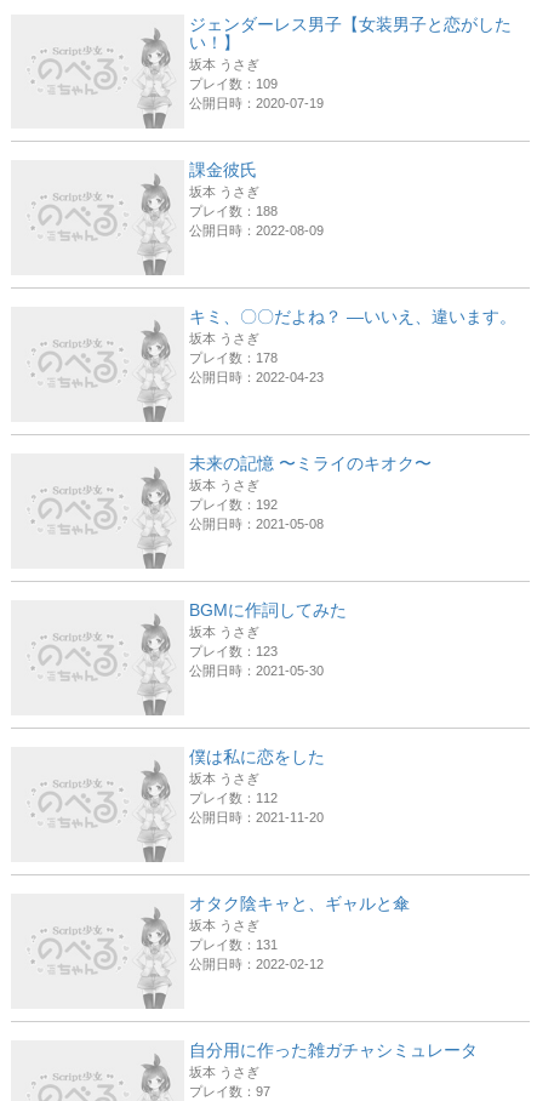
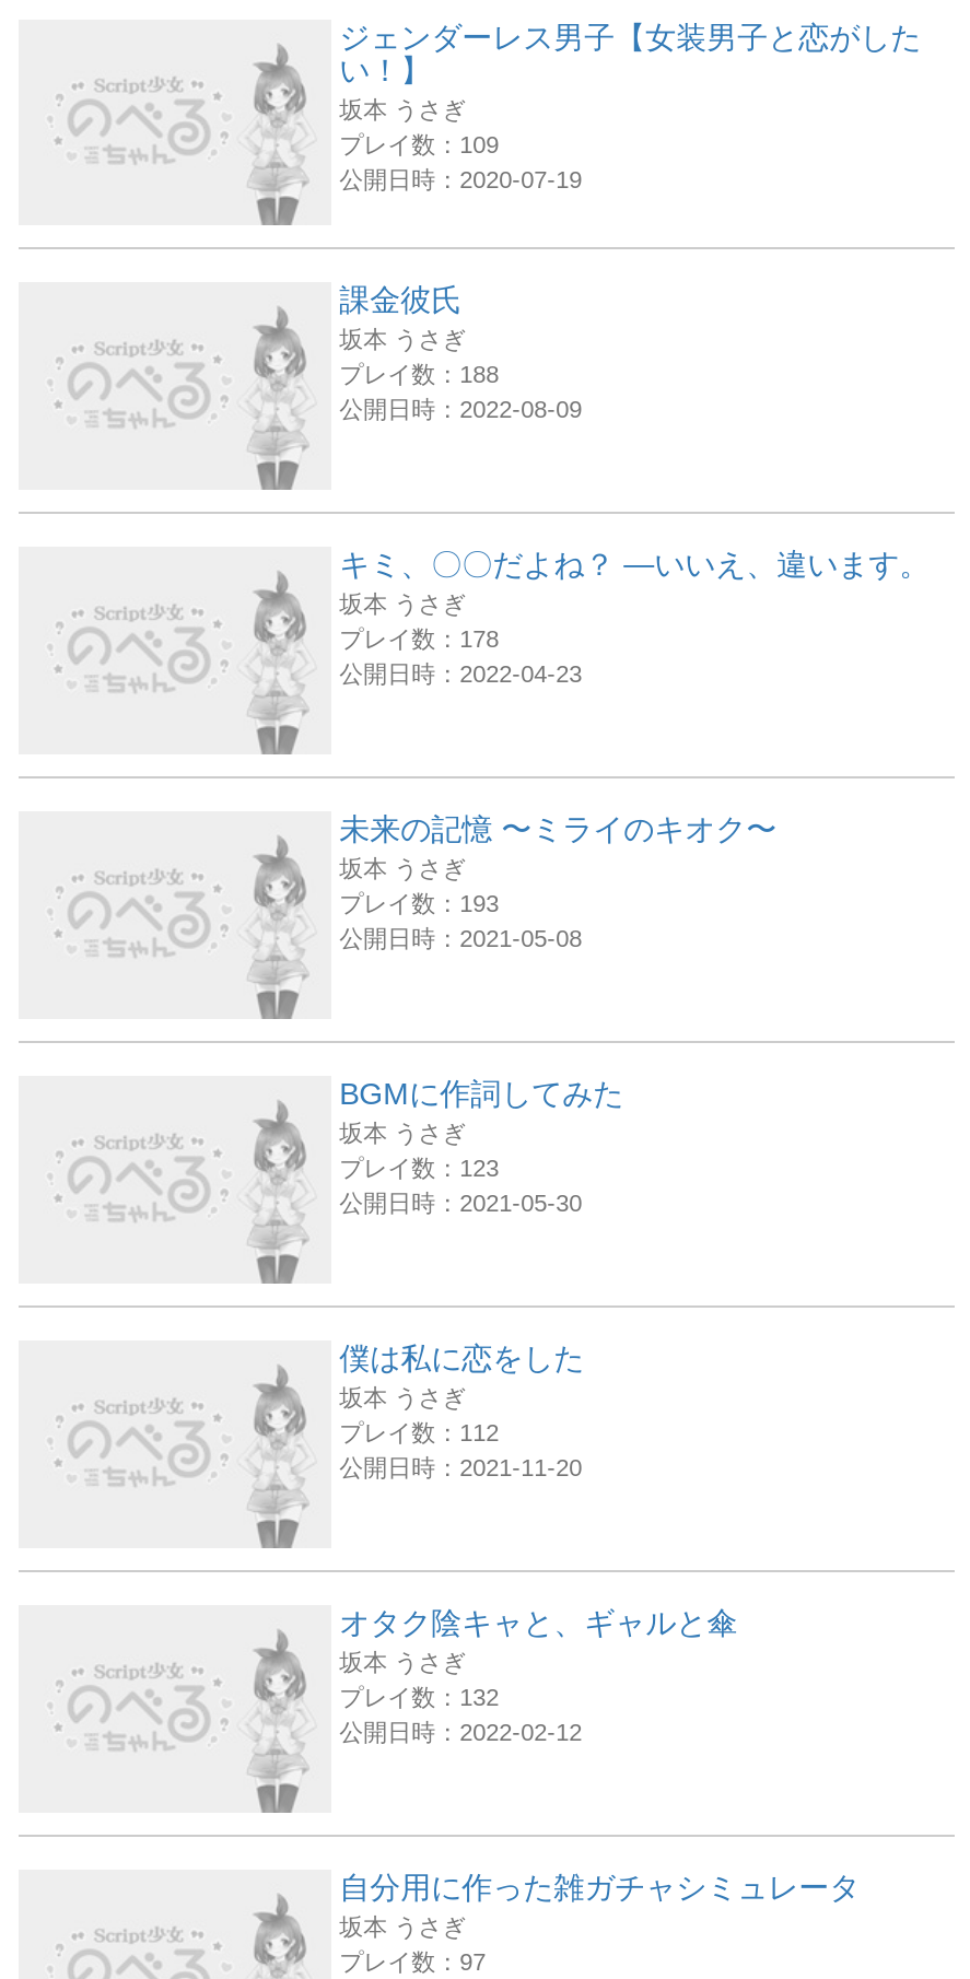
[189,497,277,512] プレイ数：192 -> [339,890,499,916] プレイ数：193
[189,937,277,951] プレイ数：131 -> [339,1683,499,1709] プレイ数：132

